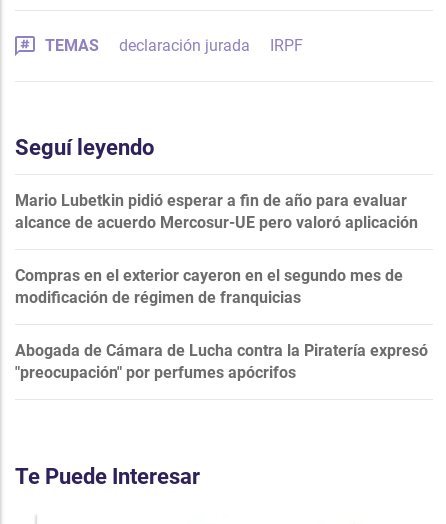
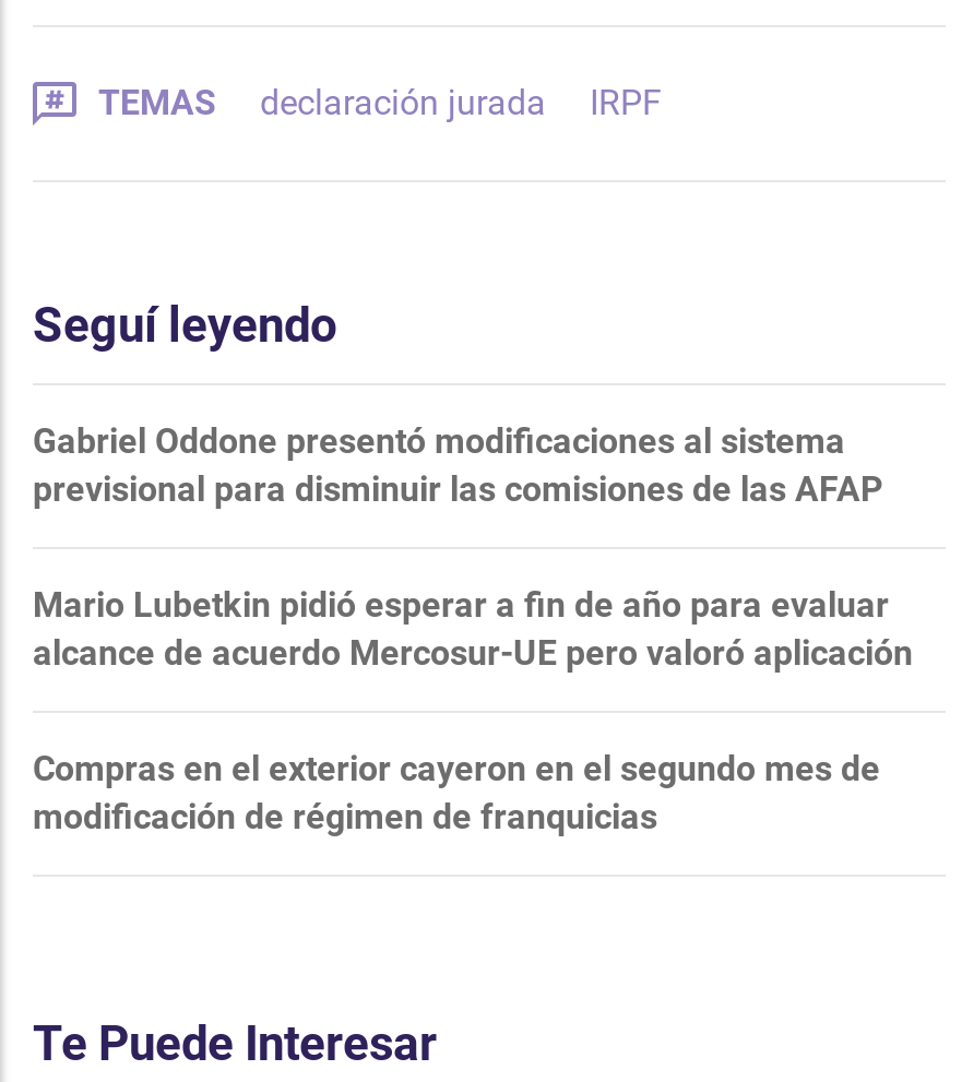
none -> [33,420,882,509] Gabriel Oddone presentó modificaciones al sistema | previsional para disminuir las comisiones de las AFAP
moved [15,191,418,307] -> [33,583,913,837]: Mario Lubetkin pidió esperar a fin de año para evaluar | alcance de acuerdo Mercosur-UE pero valoró aplicación | Compras en el exterior cayeron en el segundo mes de | modificación de régimen de franquicias
[15,341,428,382] Abogada de Cámara de Lucha contra la Piratería expresó | "preocupación" por perfumes apócrifos -> none

